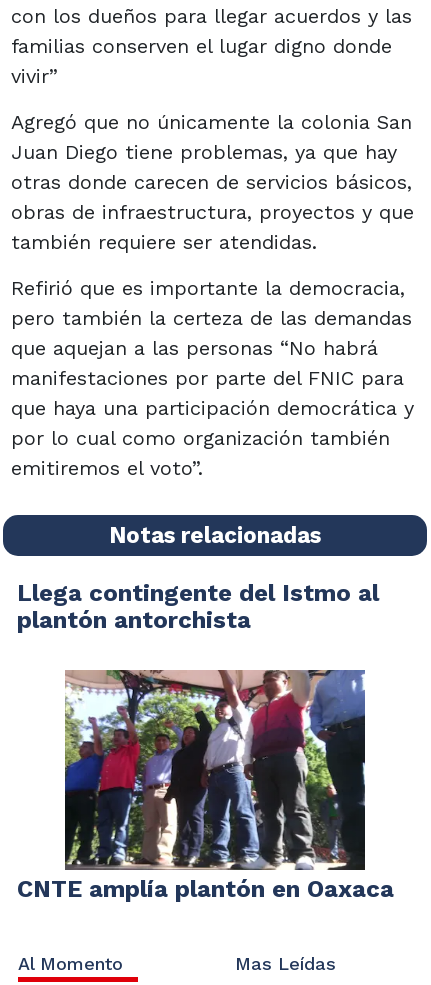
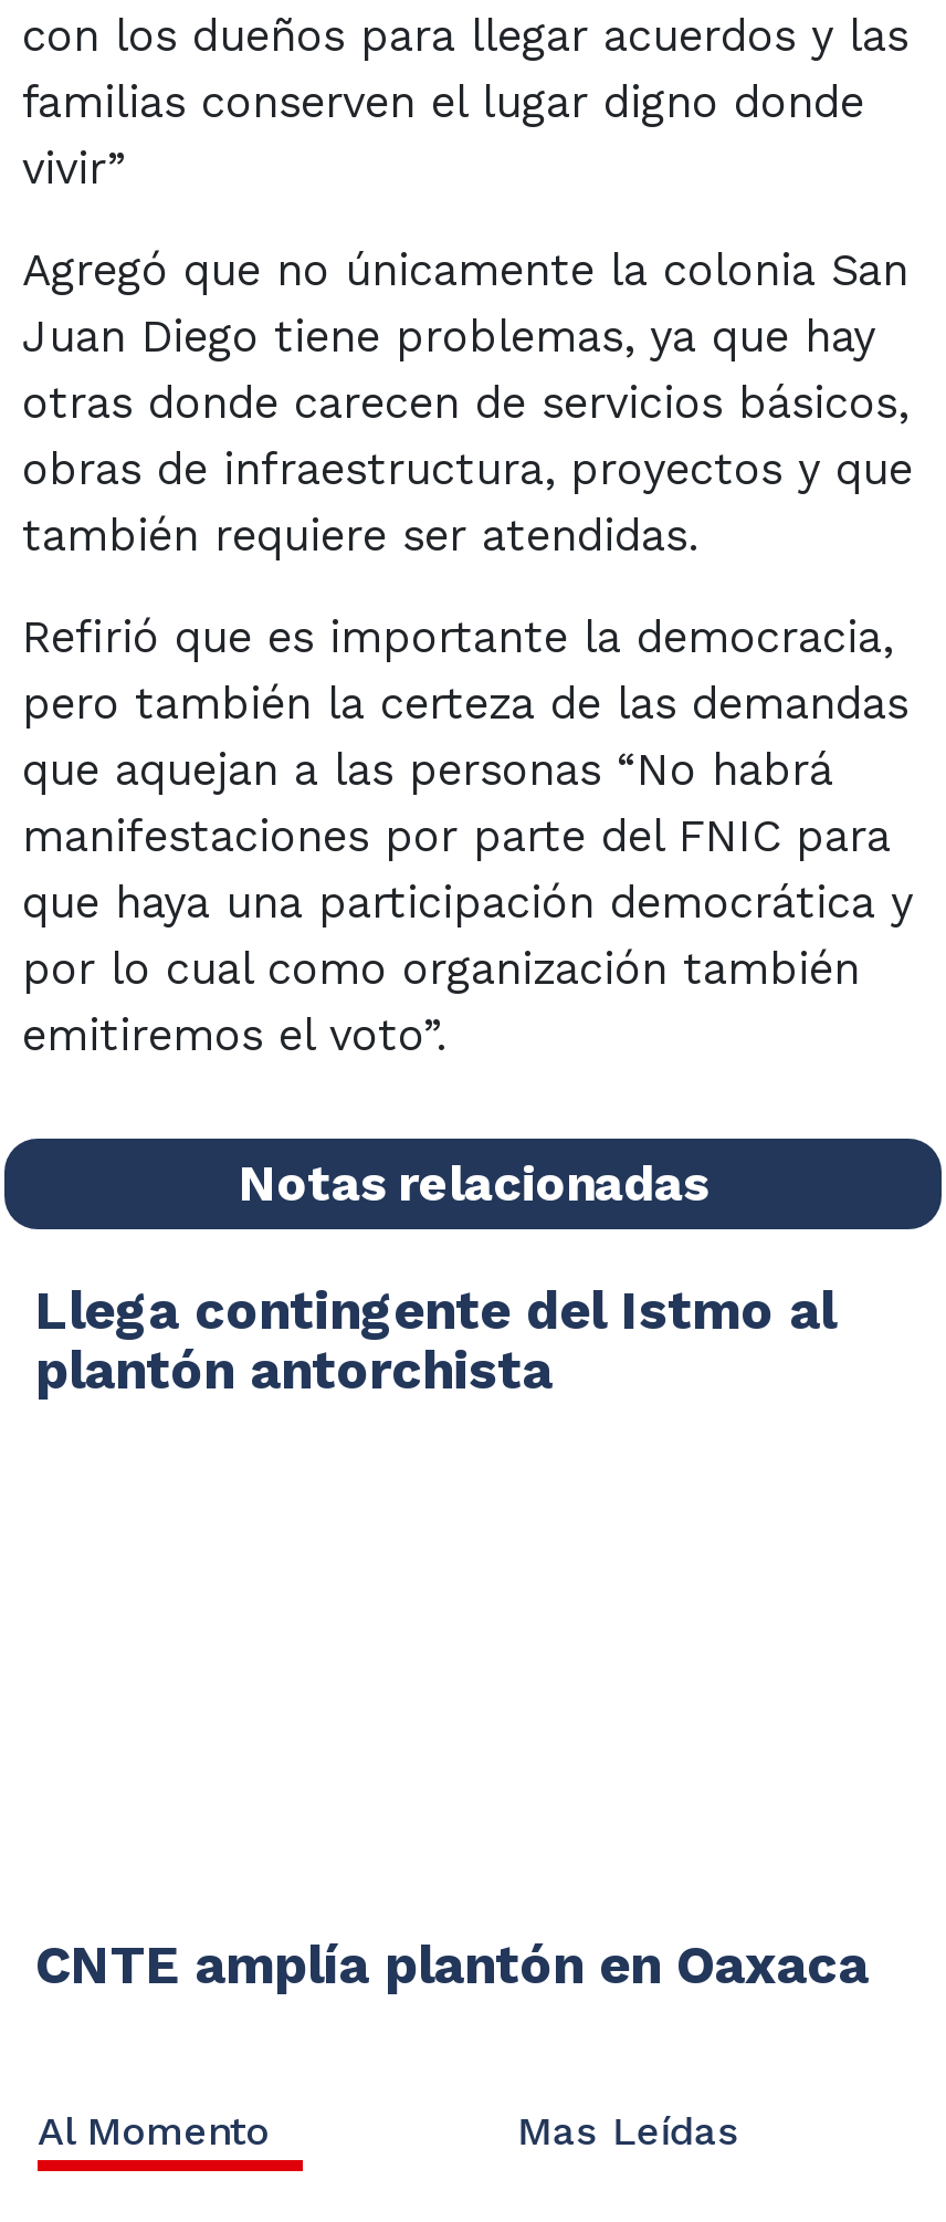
[64,669,366,871] [image] -> none

